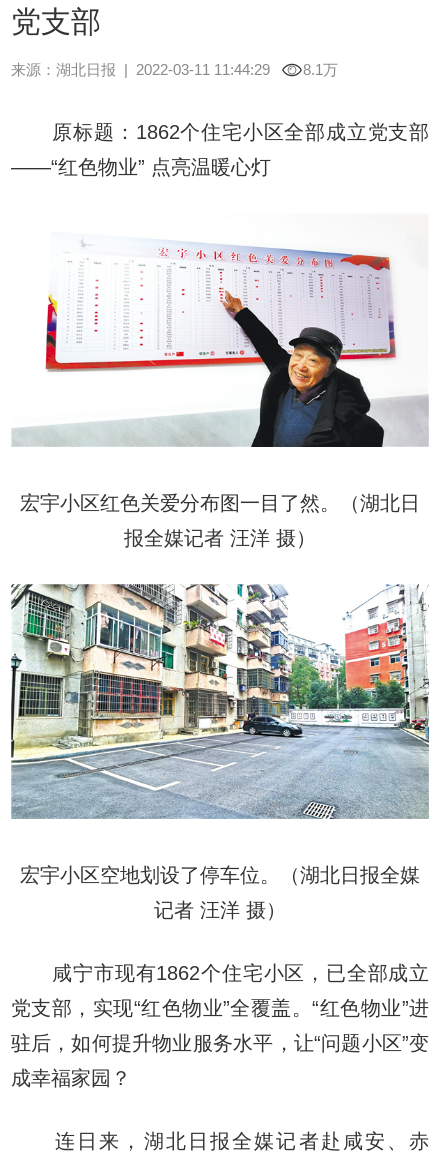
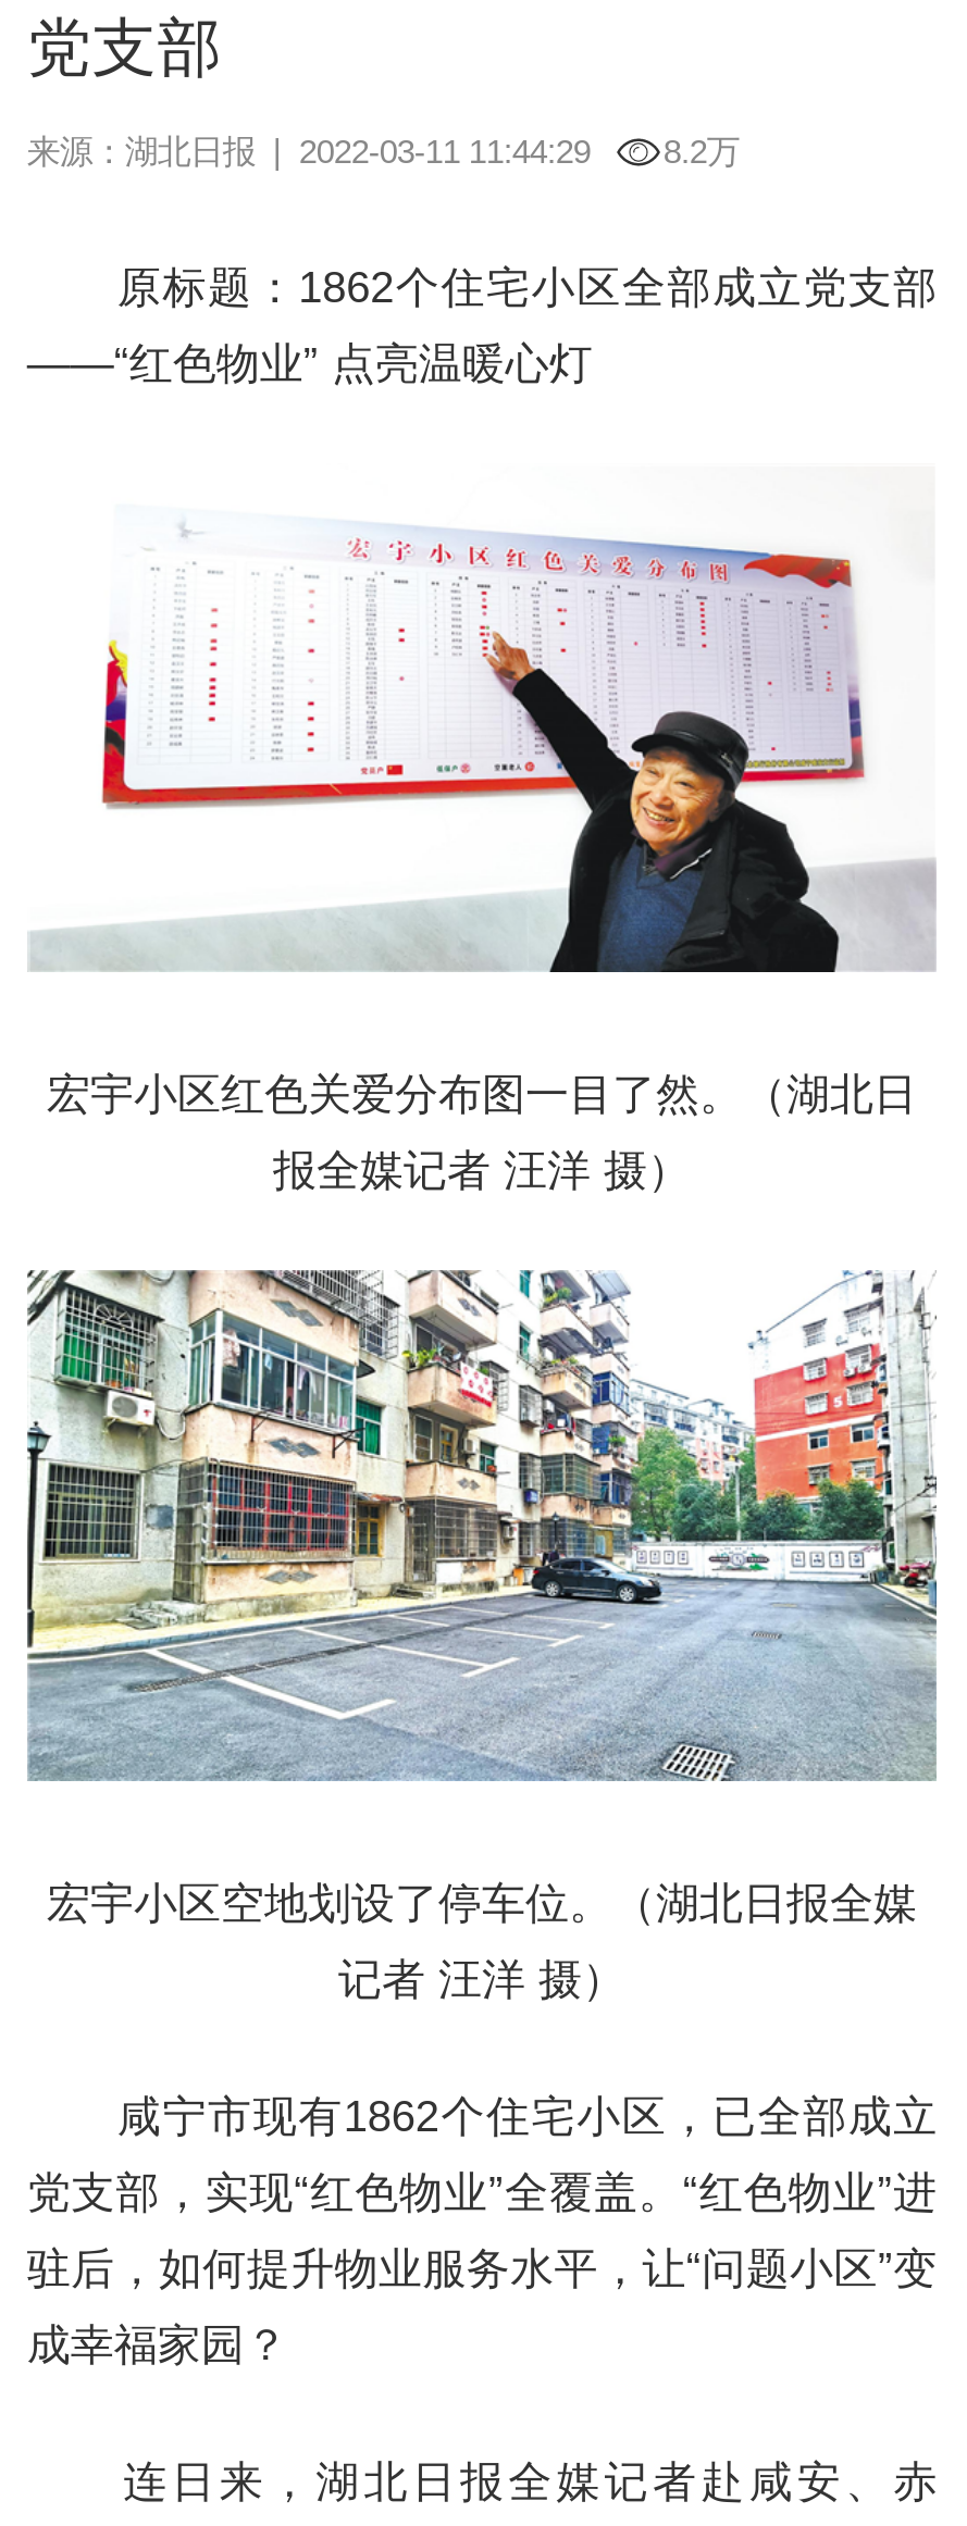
[303,61,338,78] 8.1万 -> [663,132,739,169] 8.2万

